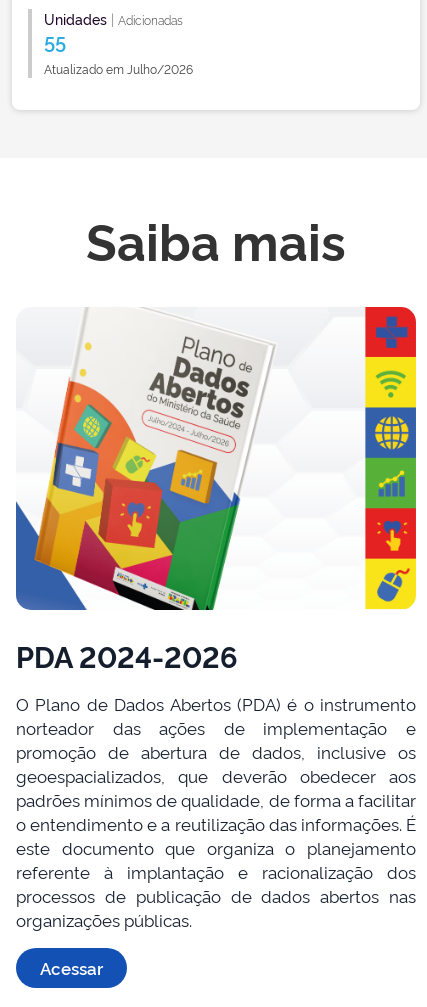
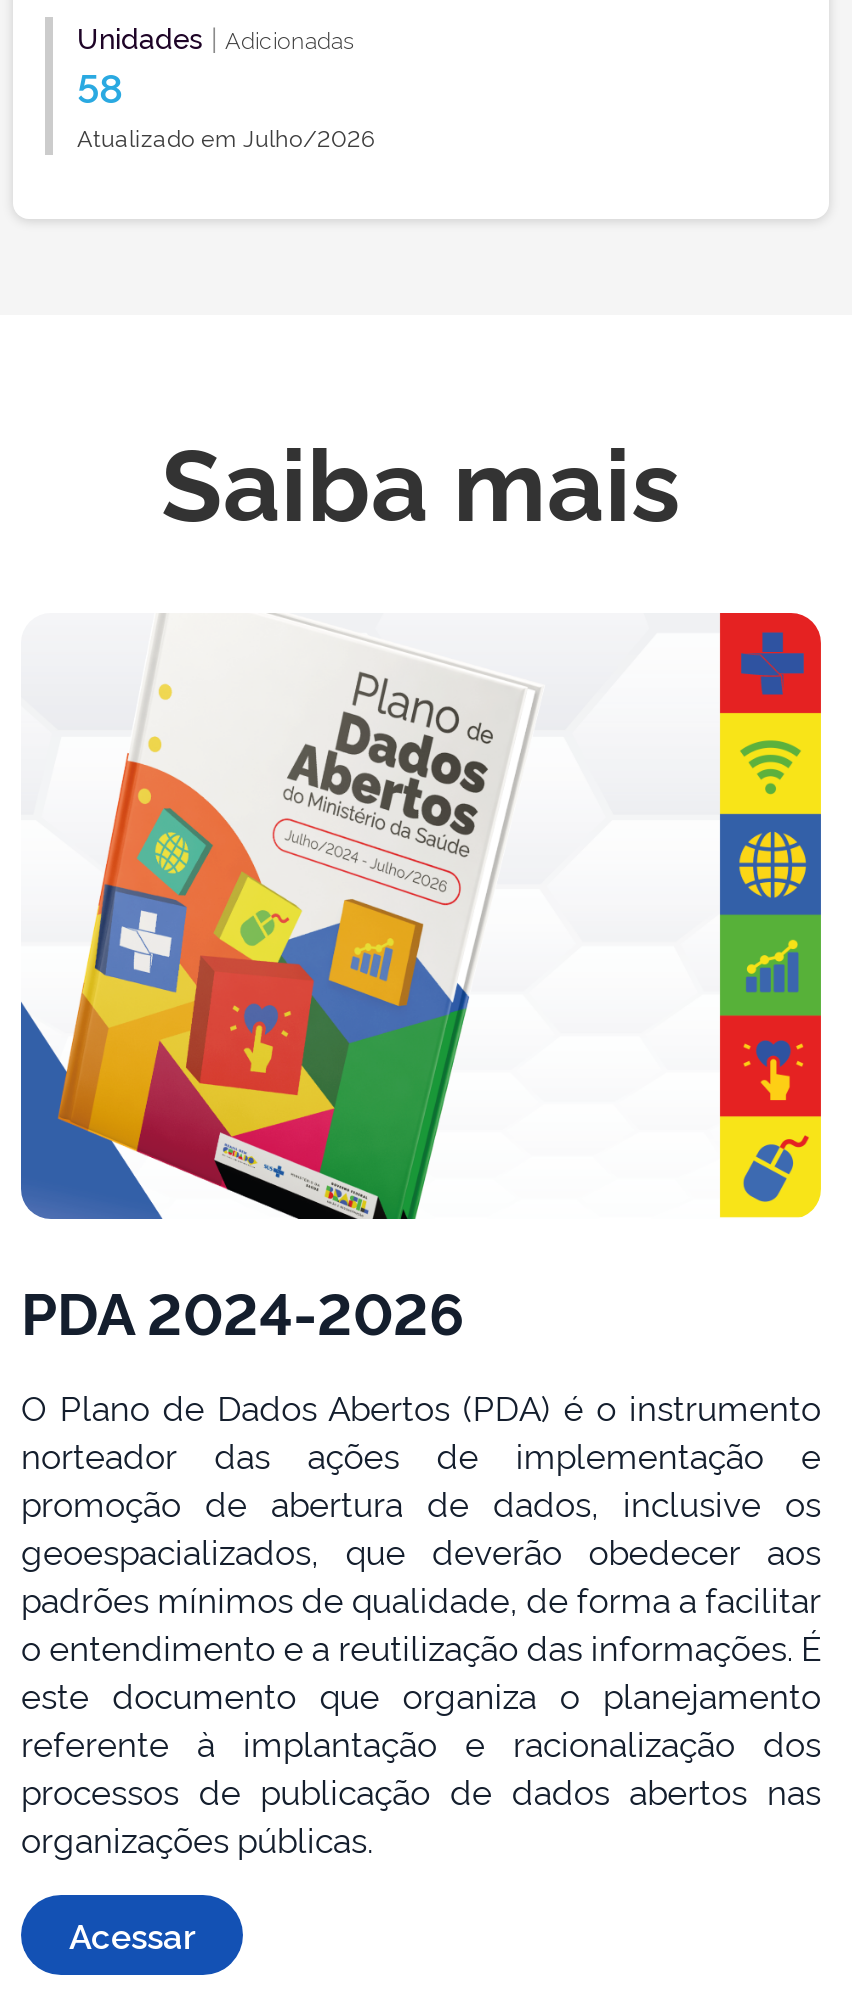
[44,28,66,56] 55 -> [77,56,123,112] 58

